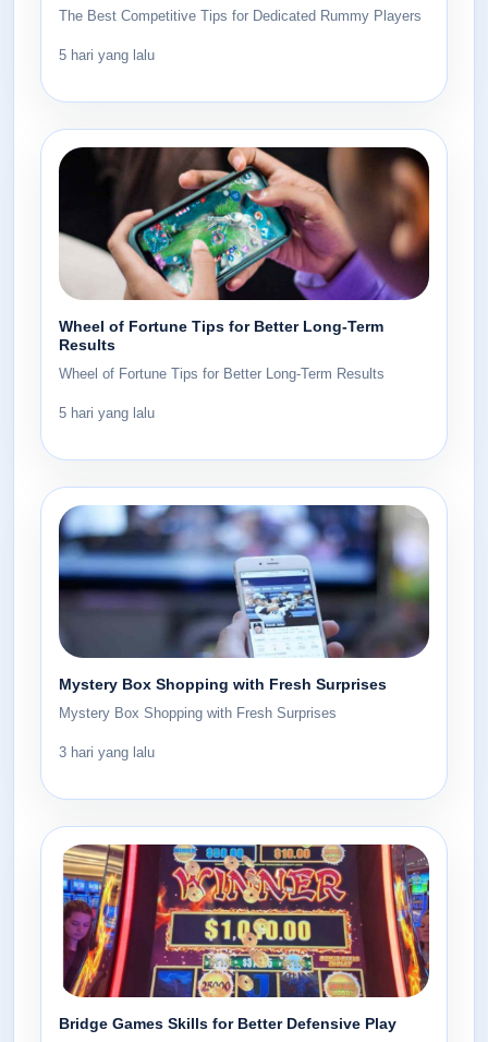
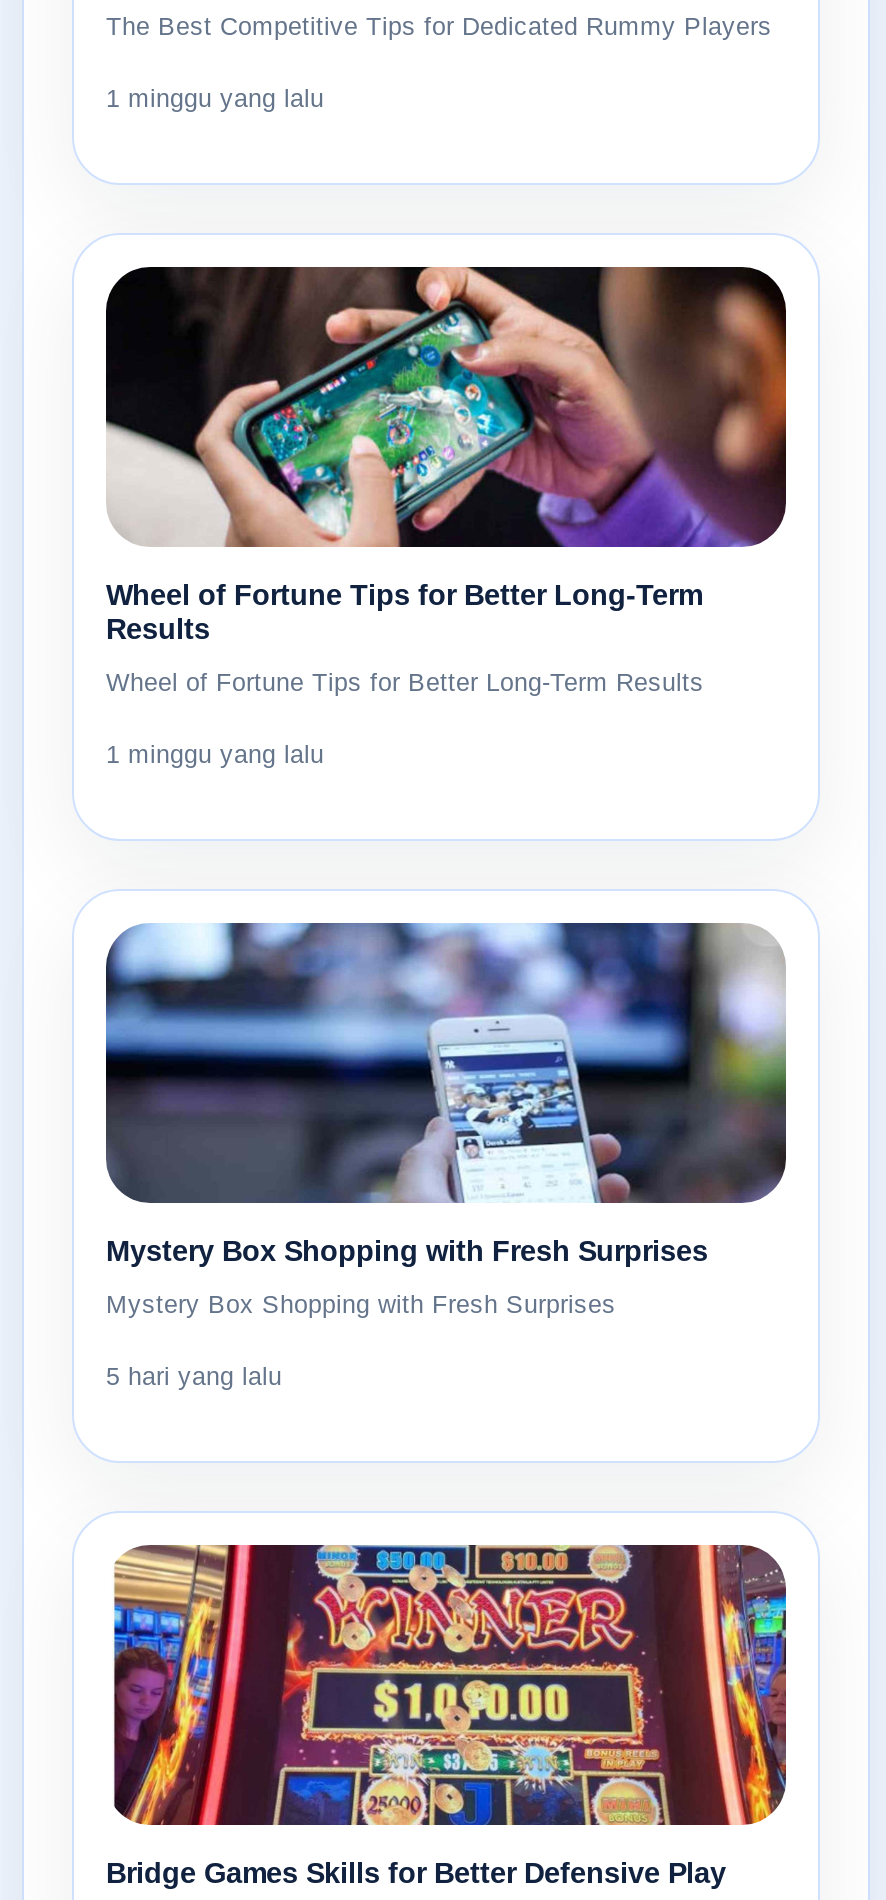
[59,48,155,64] 5 hari yang lalu -> [106,85,324,113] 1 minggu yang lalu
[59,406,155,421] 5 hari yang lalu -> [106,741,324,769] 1 minggu yang lalu
[59,745,155,761] 3 hari yang lalu -> [106,1363,282,1391] 5 hari yang lalu

